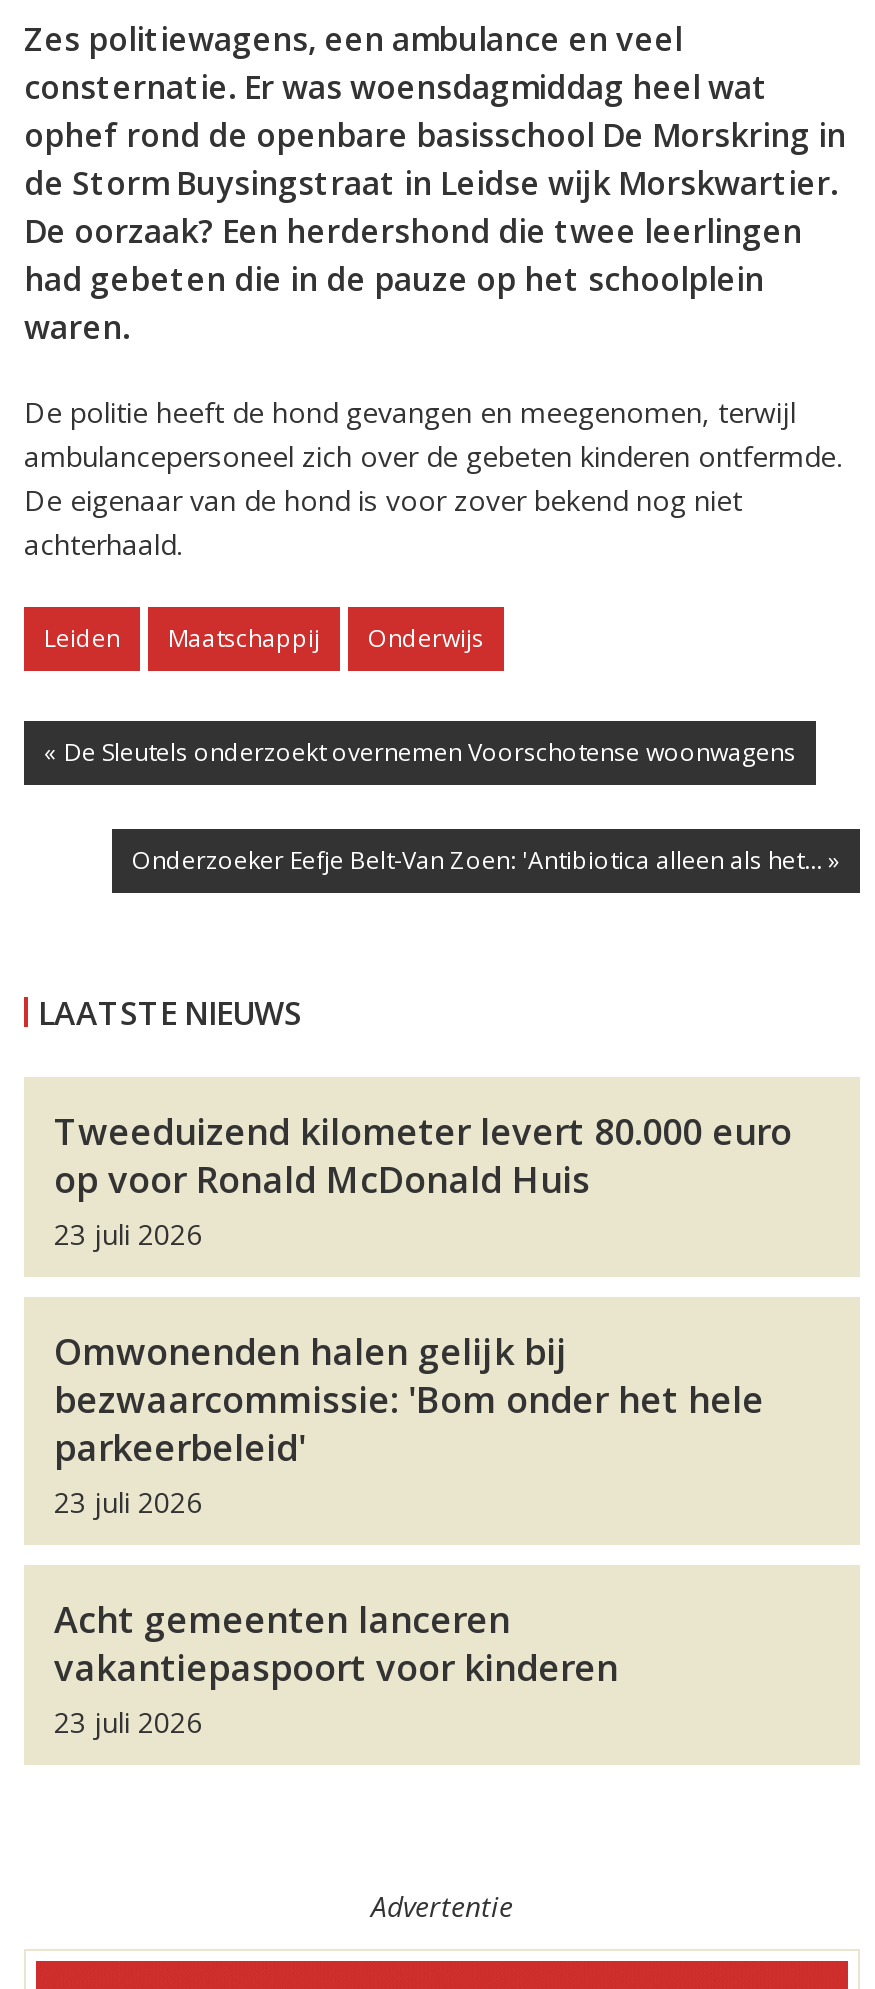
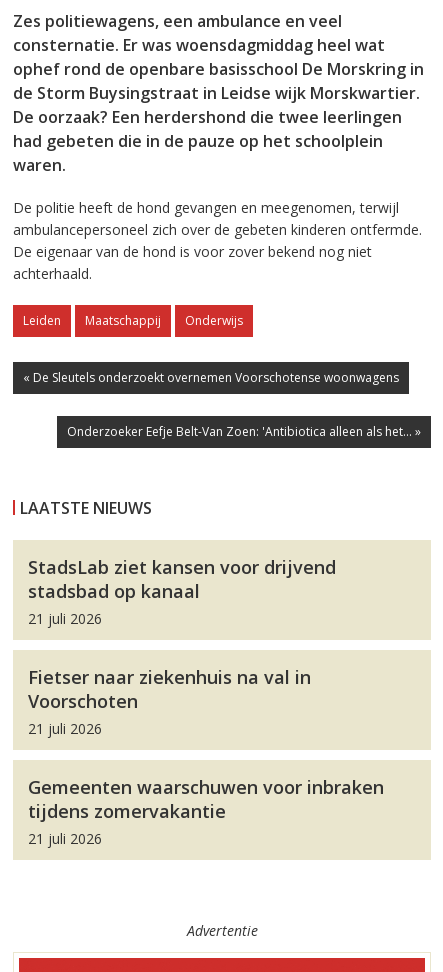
[54,1107,792,1253] Tweeduizend kilometer levert 80.000 euro | op voor Ronald McDonald Huis | 23 juli 2026 -> [28,555,336,628] StadsLab ziet kansen voor drijvend | stadsbad op kanaal | 21 juli 2026
[54,1327,764,1521] Omwonenden halen gelijk bij | bezwaarcommissie: 'Bom onder het hele | parkeerbeleid' | 23 juli 2026 -> [28,665,311,738] Fietser naar ziekenhuis na val in | Voorschoten | 21 juli 2026
[54,1595,618,1741] Acht gemeenten lanceren | vakantiepaspoort voor kinderen | 23 juli 2026 -> [28,775,384,848] Gemeenten waarschuwen voor inbraken | tijdens zomervakantie | 21 juli 2026

